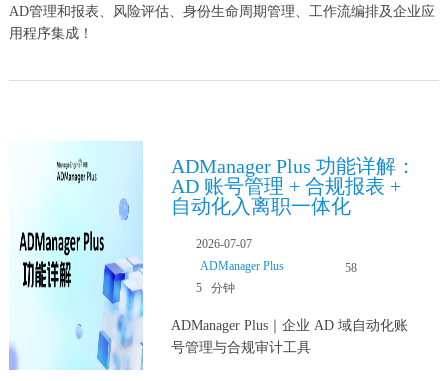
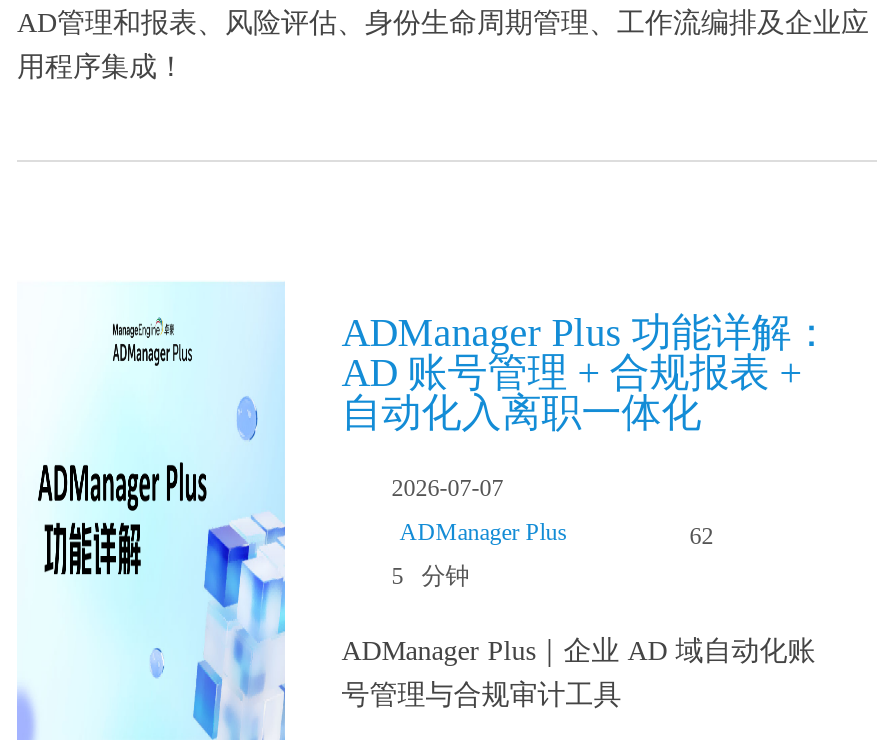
[345,261,357,275] 58 -> [690,522,714,550] 62

